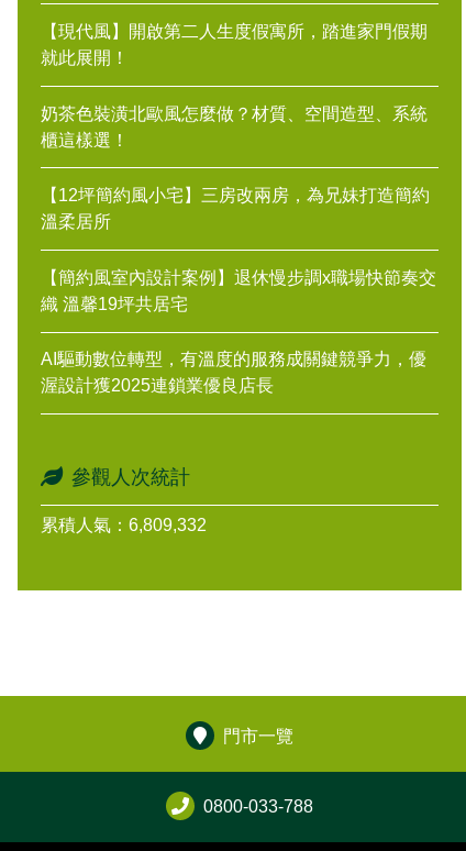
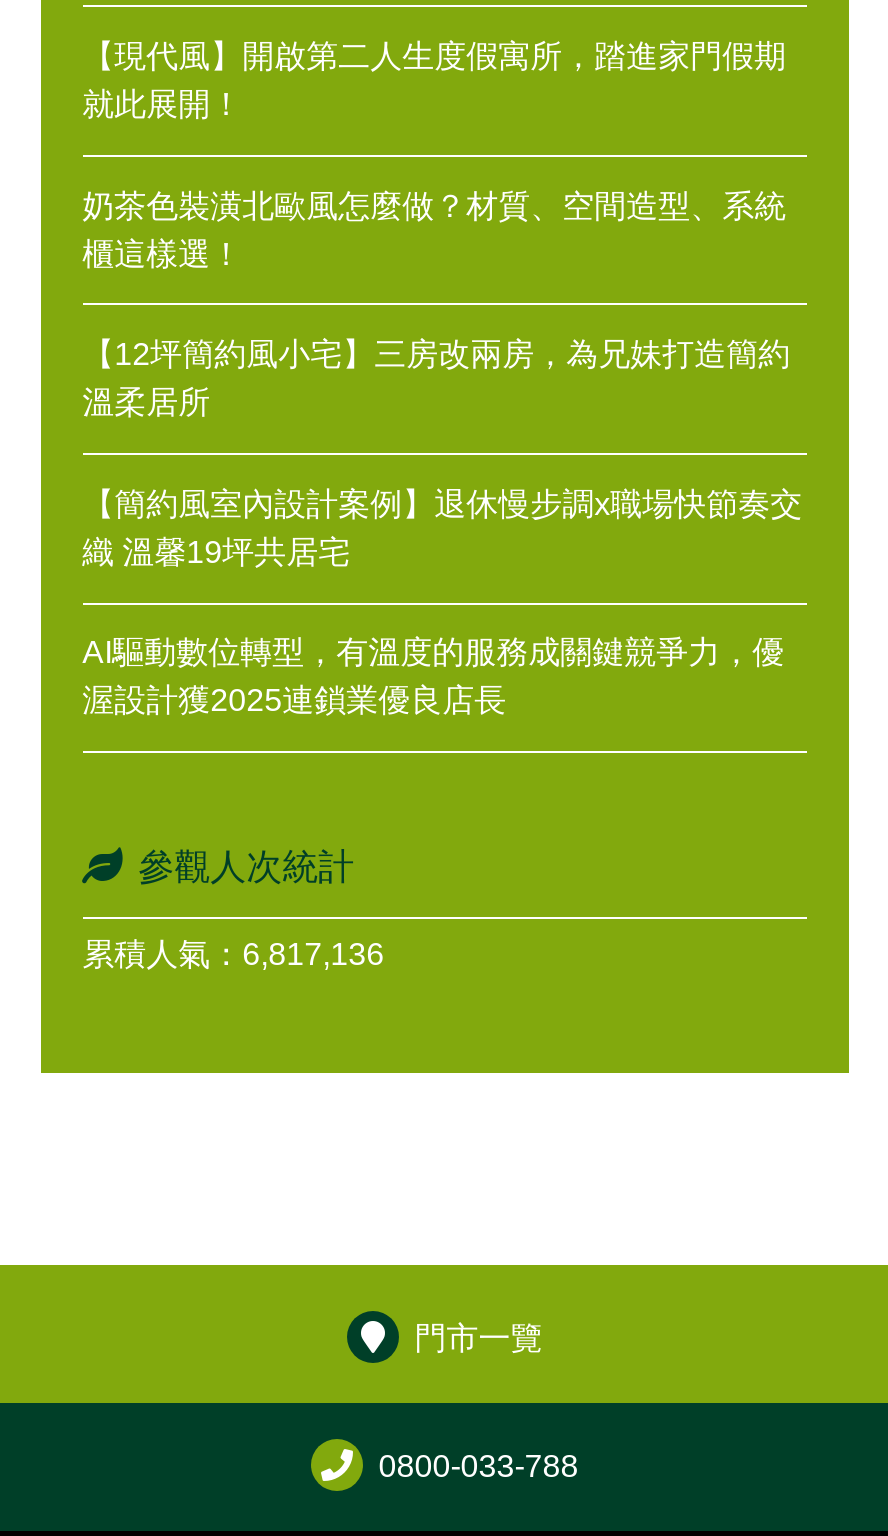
[40,515,206,534] 累積人氣：6,809,332 -> [82,937,384,971] 累積人氣：6,817,136

